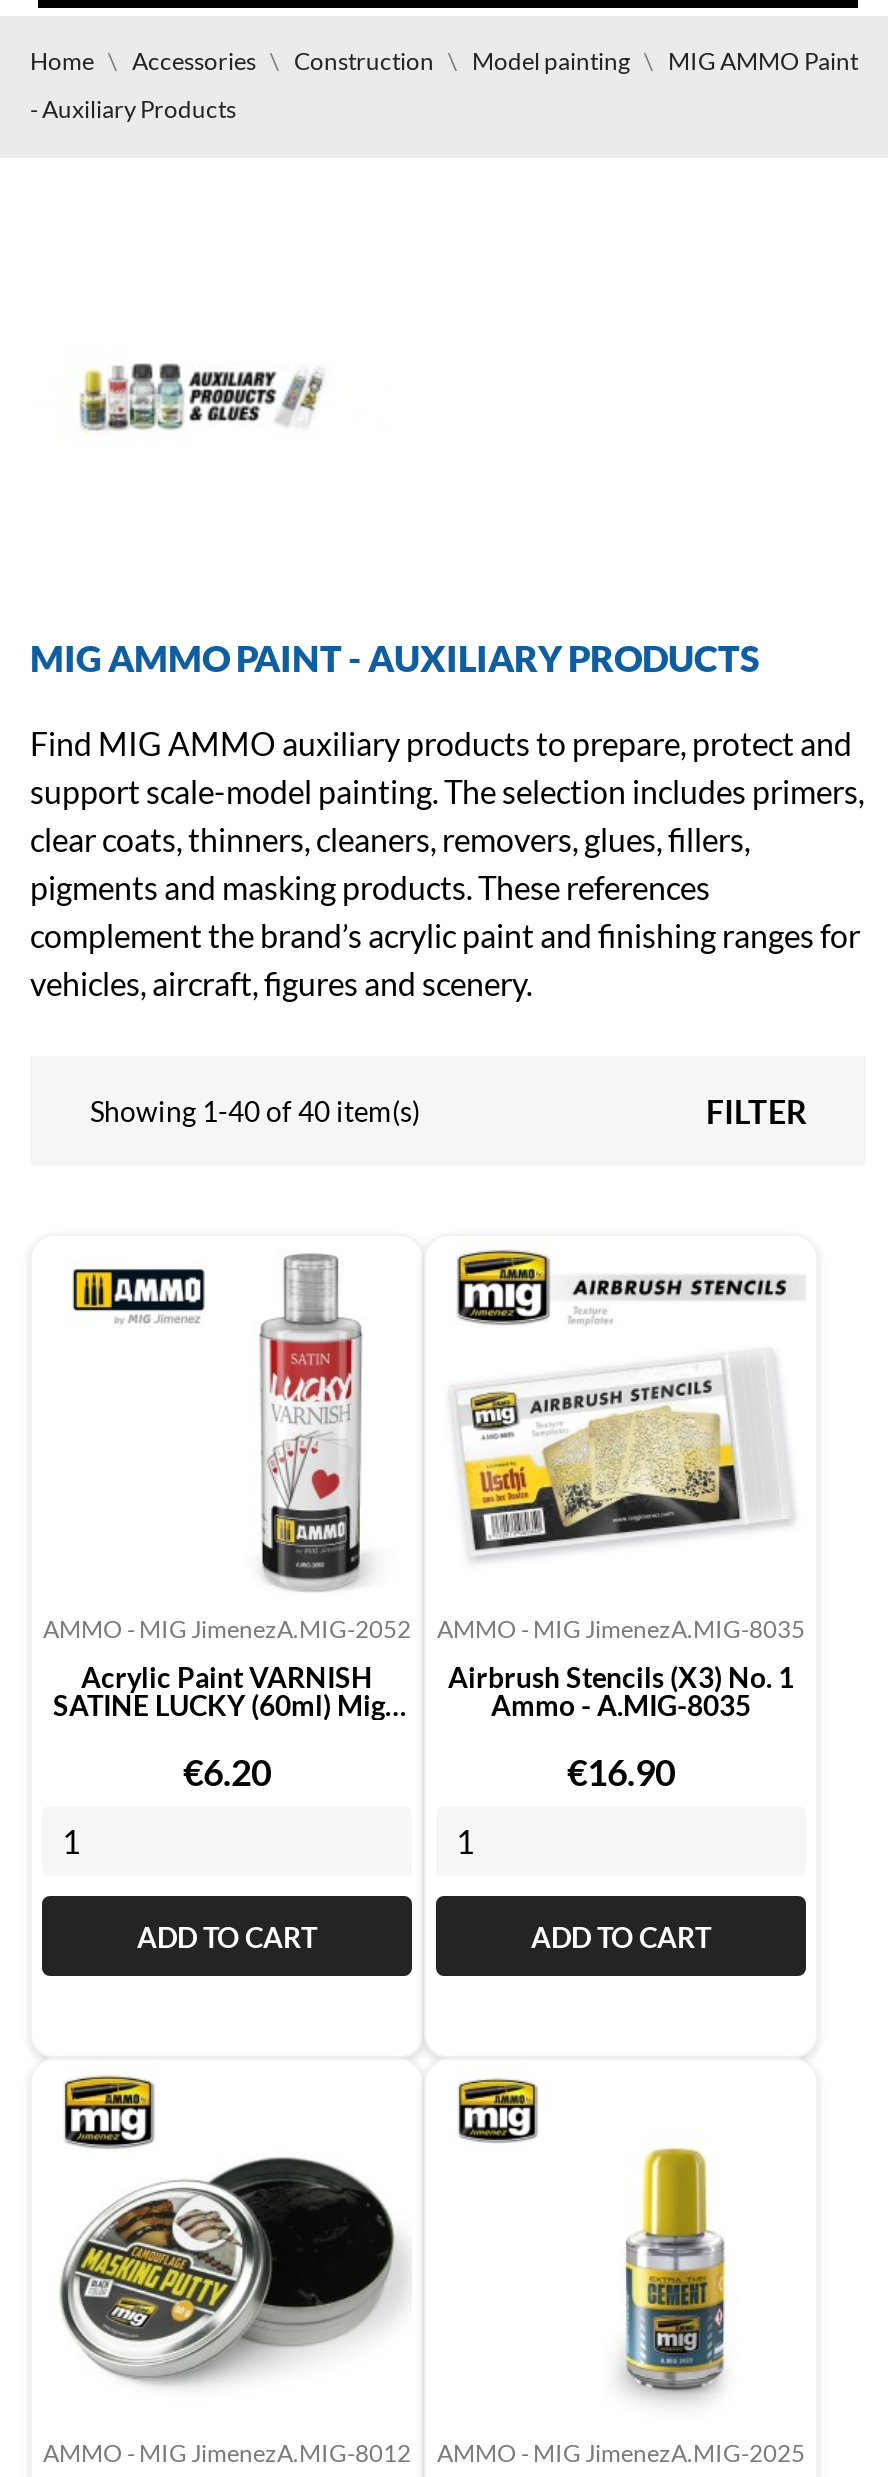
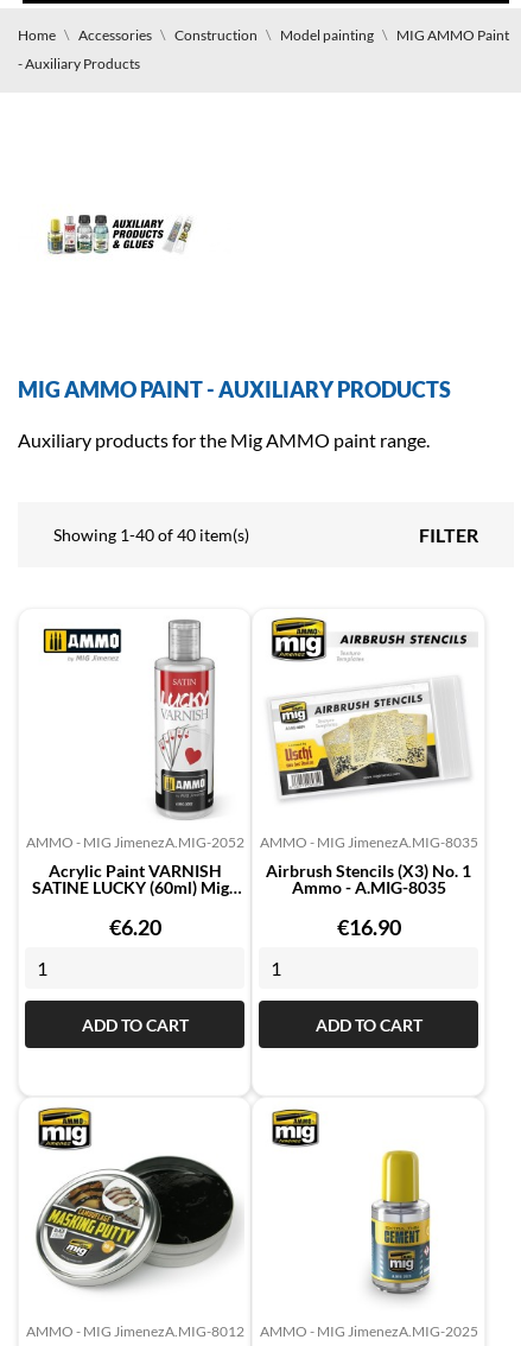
[30,724,864,1002] Find MIG AMMO auxiliary products to prepare, protect and | support scale-model painting. The selection includes primers, | clear coats, thinners, cleaners, removers, glues, fillers, | pigments and masking products. These references | complement the brand’s acrylic paint and finishing ranges for | vehicles, aircraft, figures and scenery. -> [18,428,430,451] Auxiliary products for the Mig AMMO paint range.

